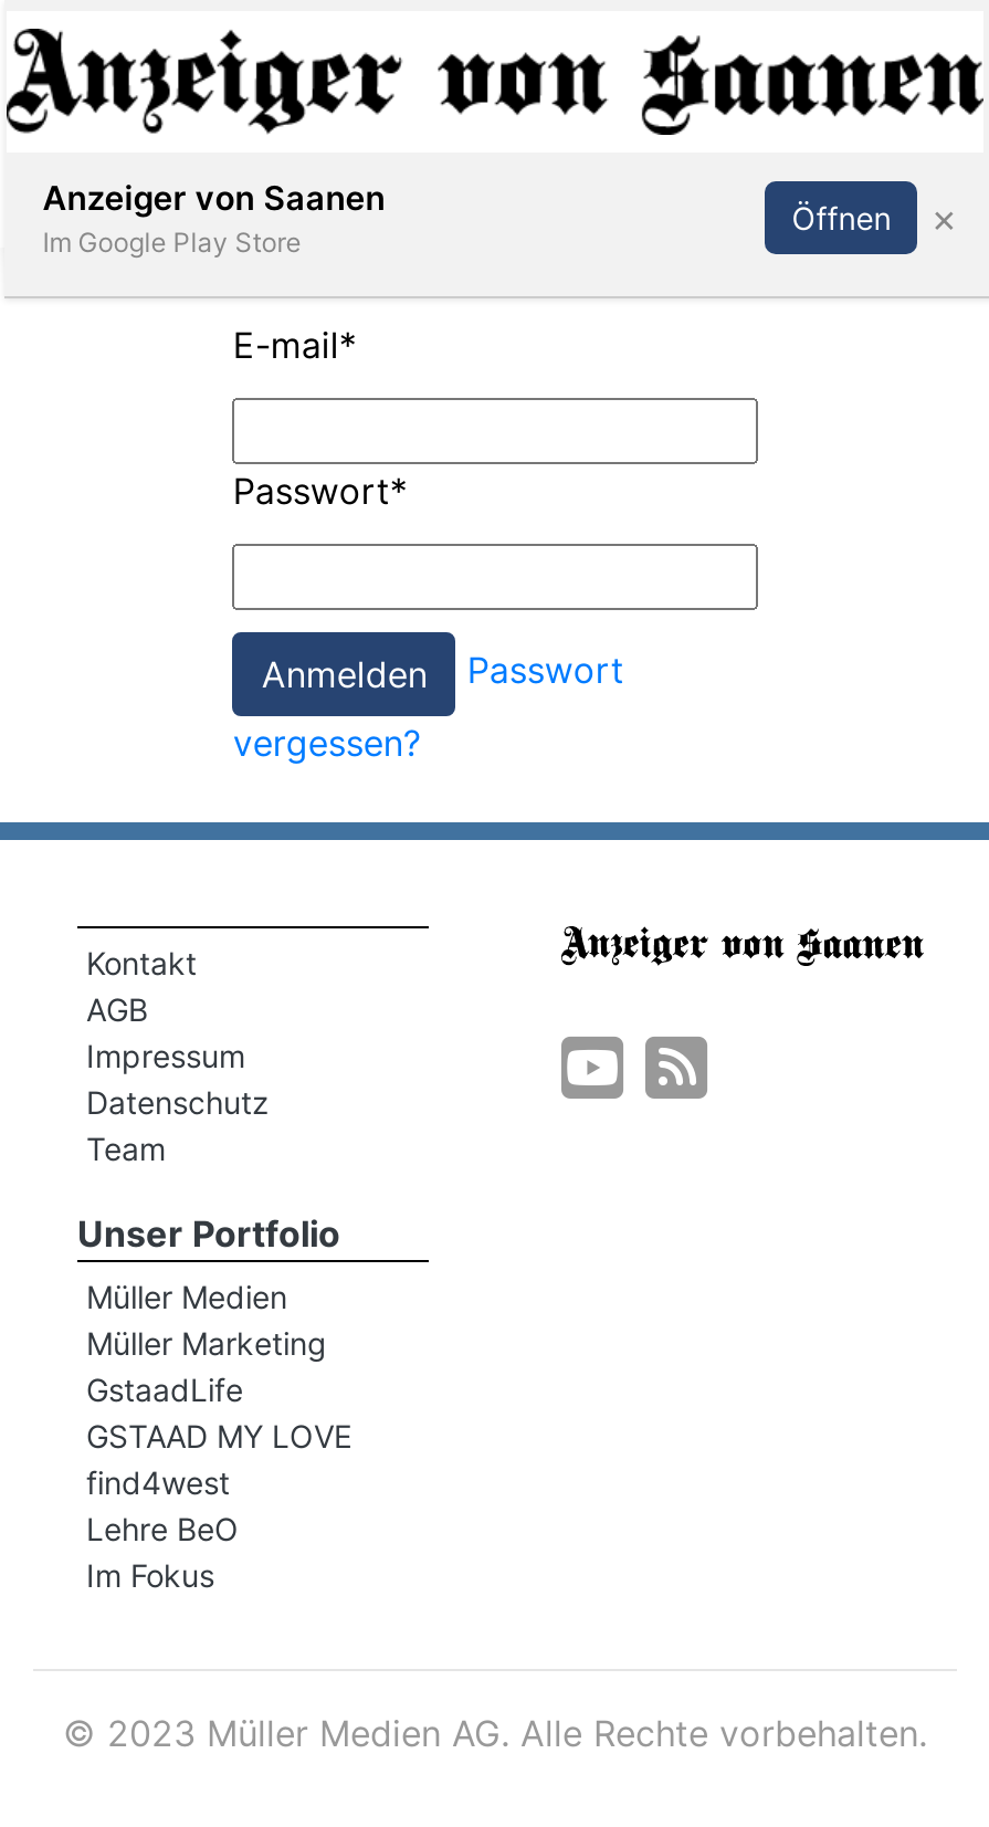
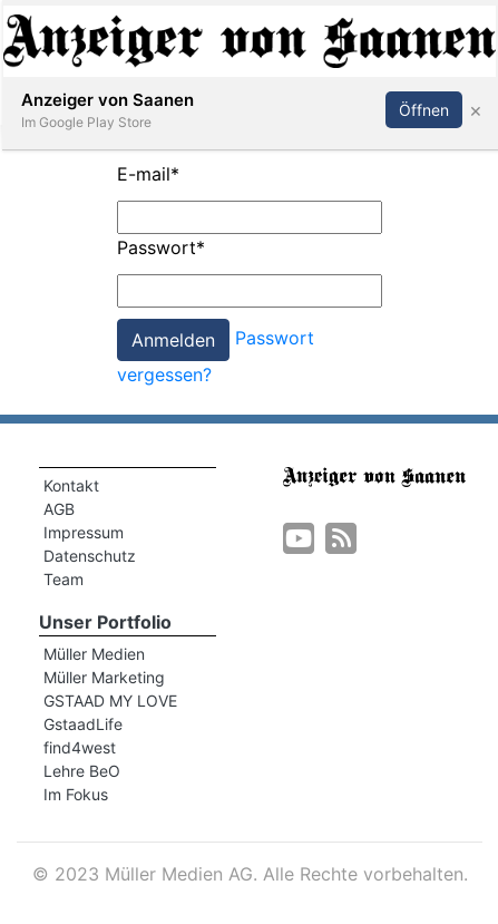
moved [86,1371,243,1408] -> [43,715,123,734]: GstaadLife
moved [86,1417,351,1455] -> [43,691,177,710]: GSTAAD MY LOVE

